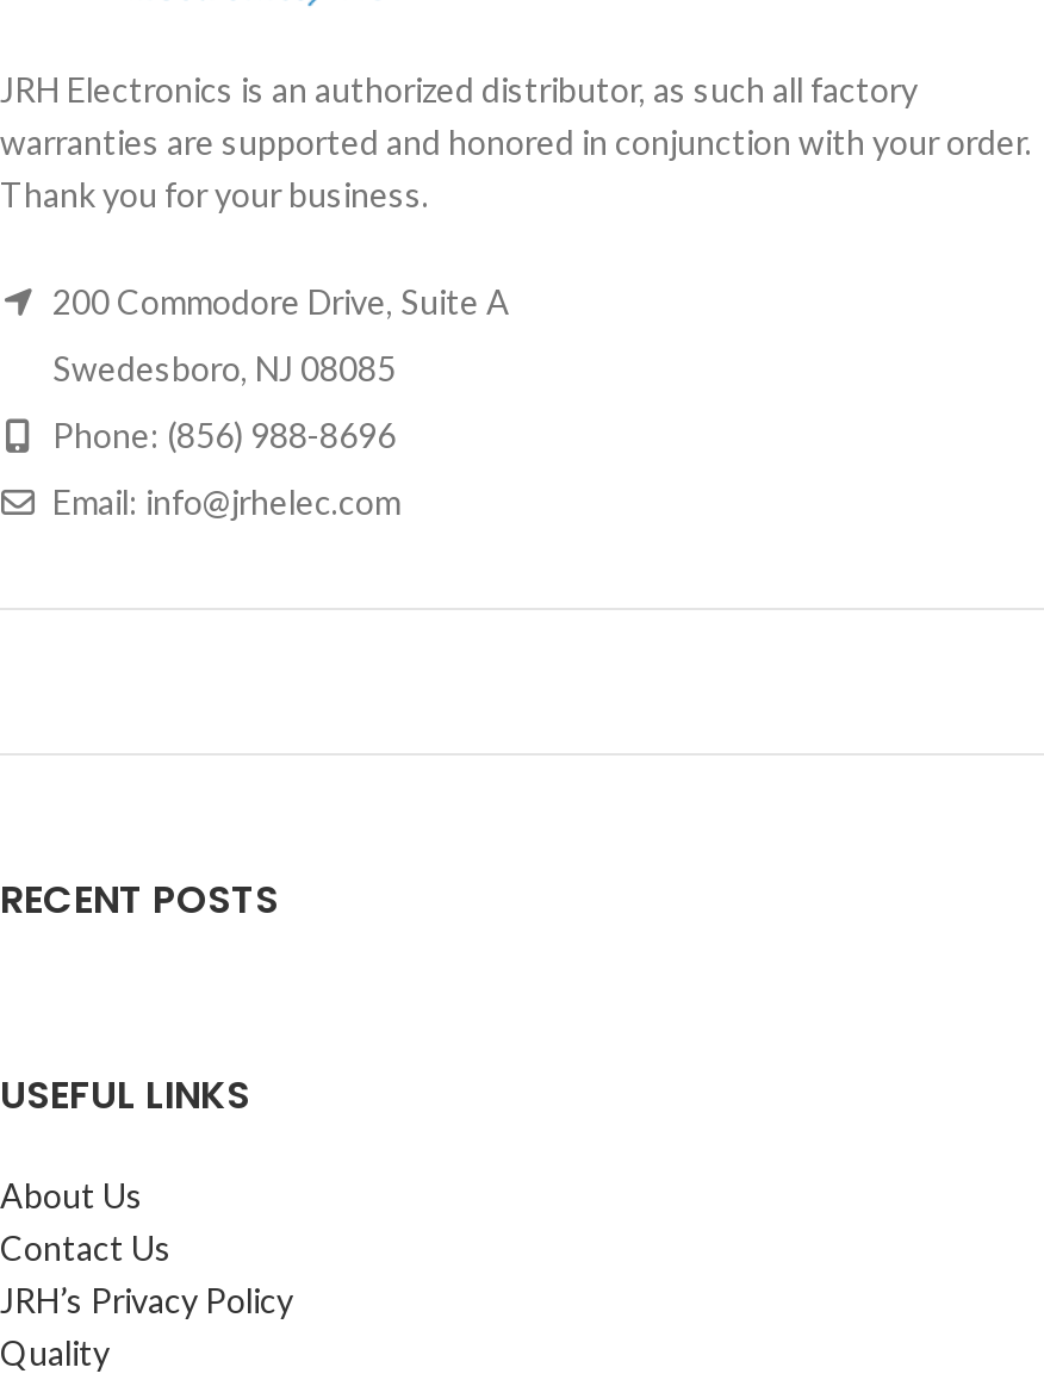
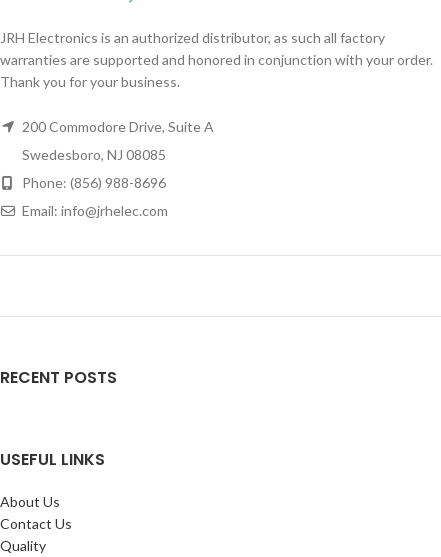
[0,1280,293,1320] JRH’s Privacy Policy -> none

